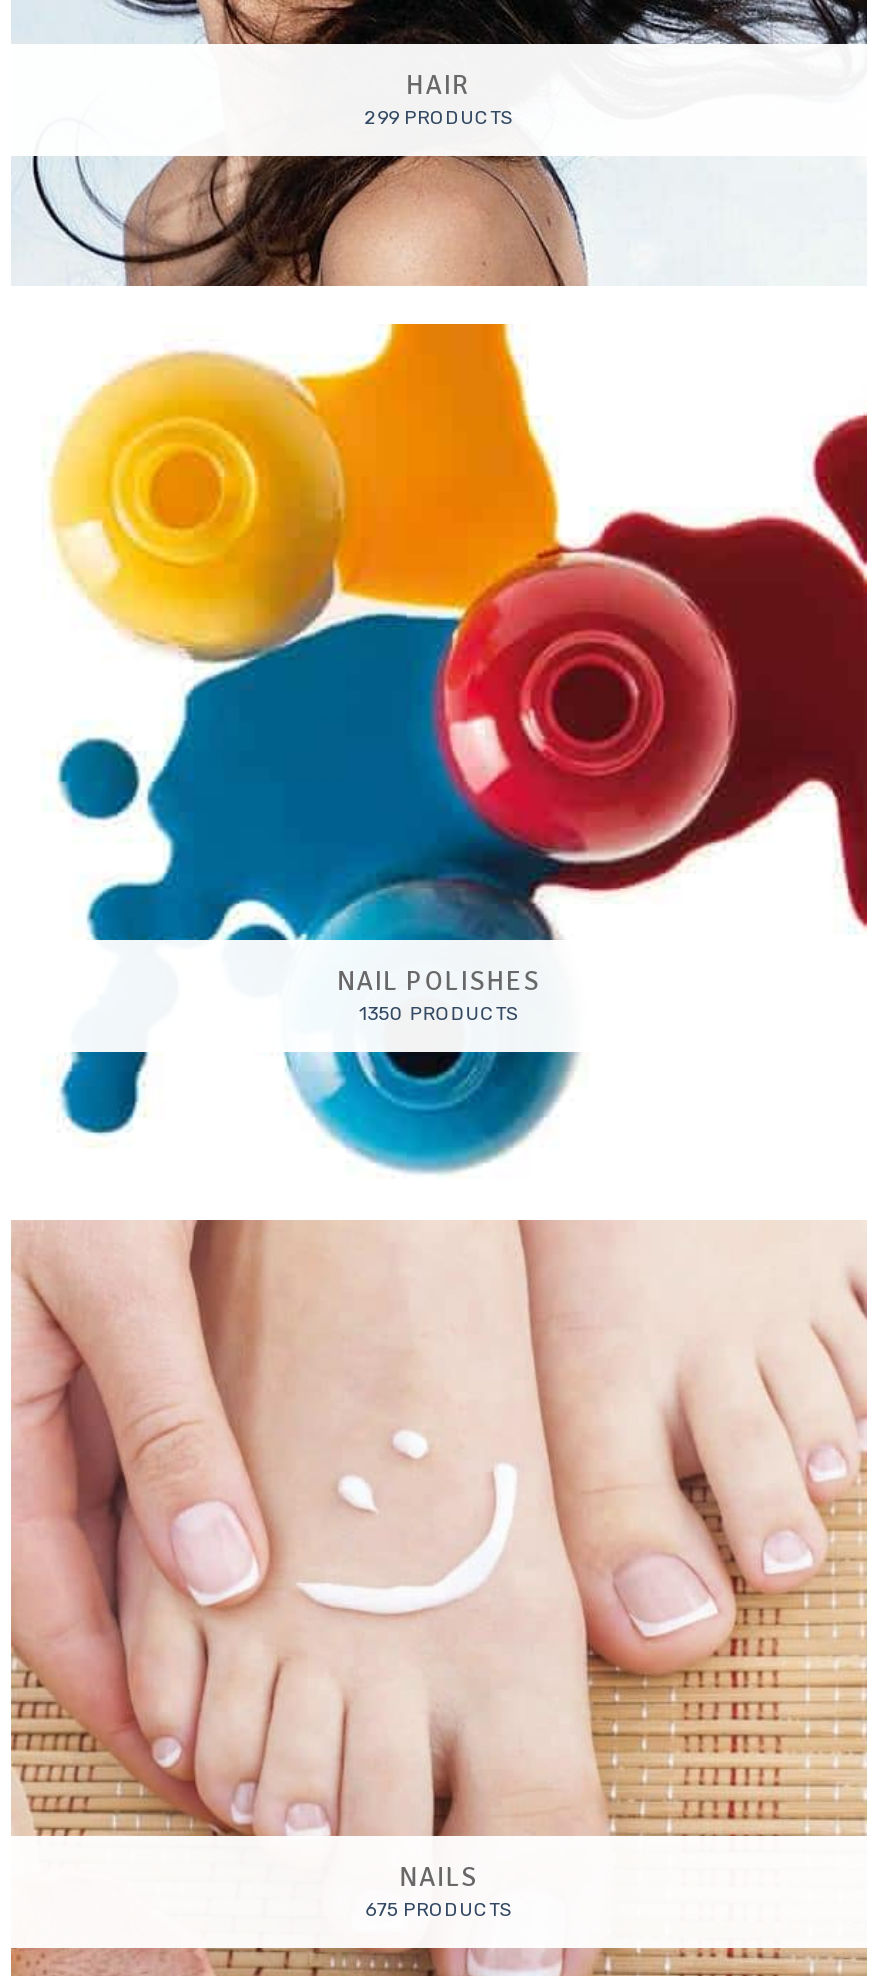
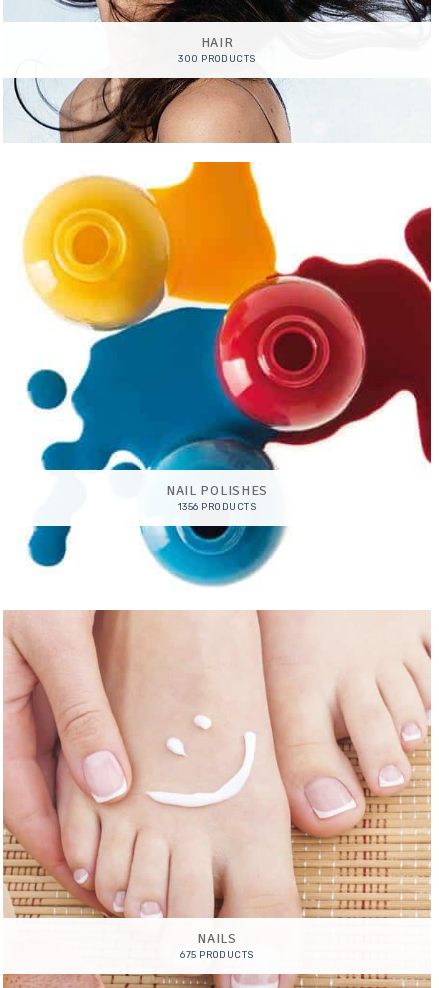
[364,105,514,127] 299 PRODUCTS -> [178,53,256,64] 300 PRODUCTS
[359,1001,519,1023] 1350 PRODUCTS -> [178,501,256,512] 1356 PRODUCTS

